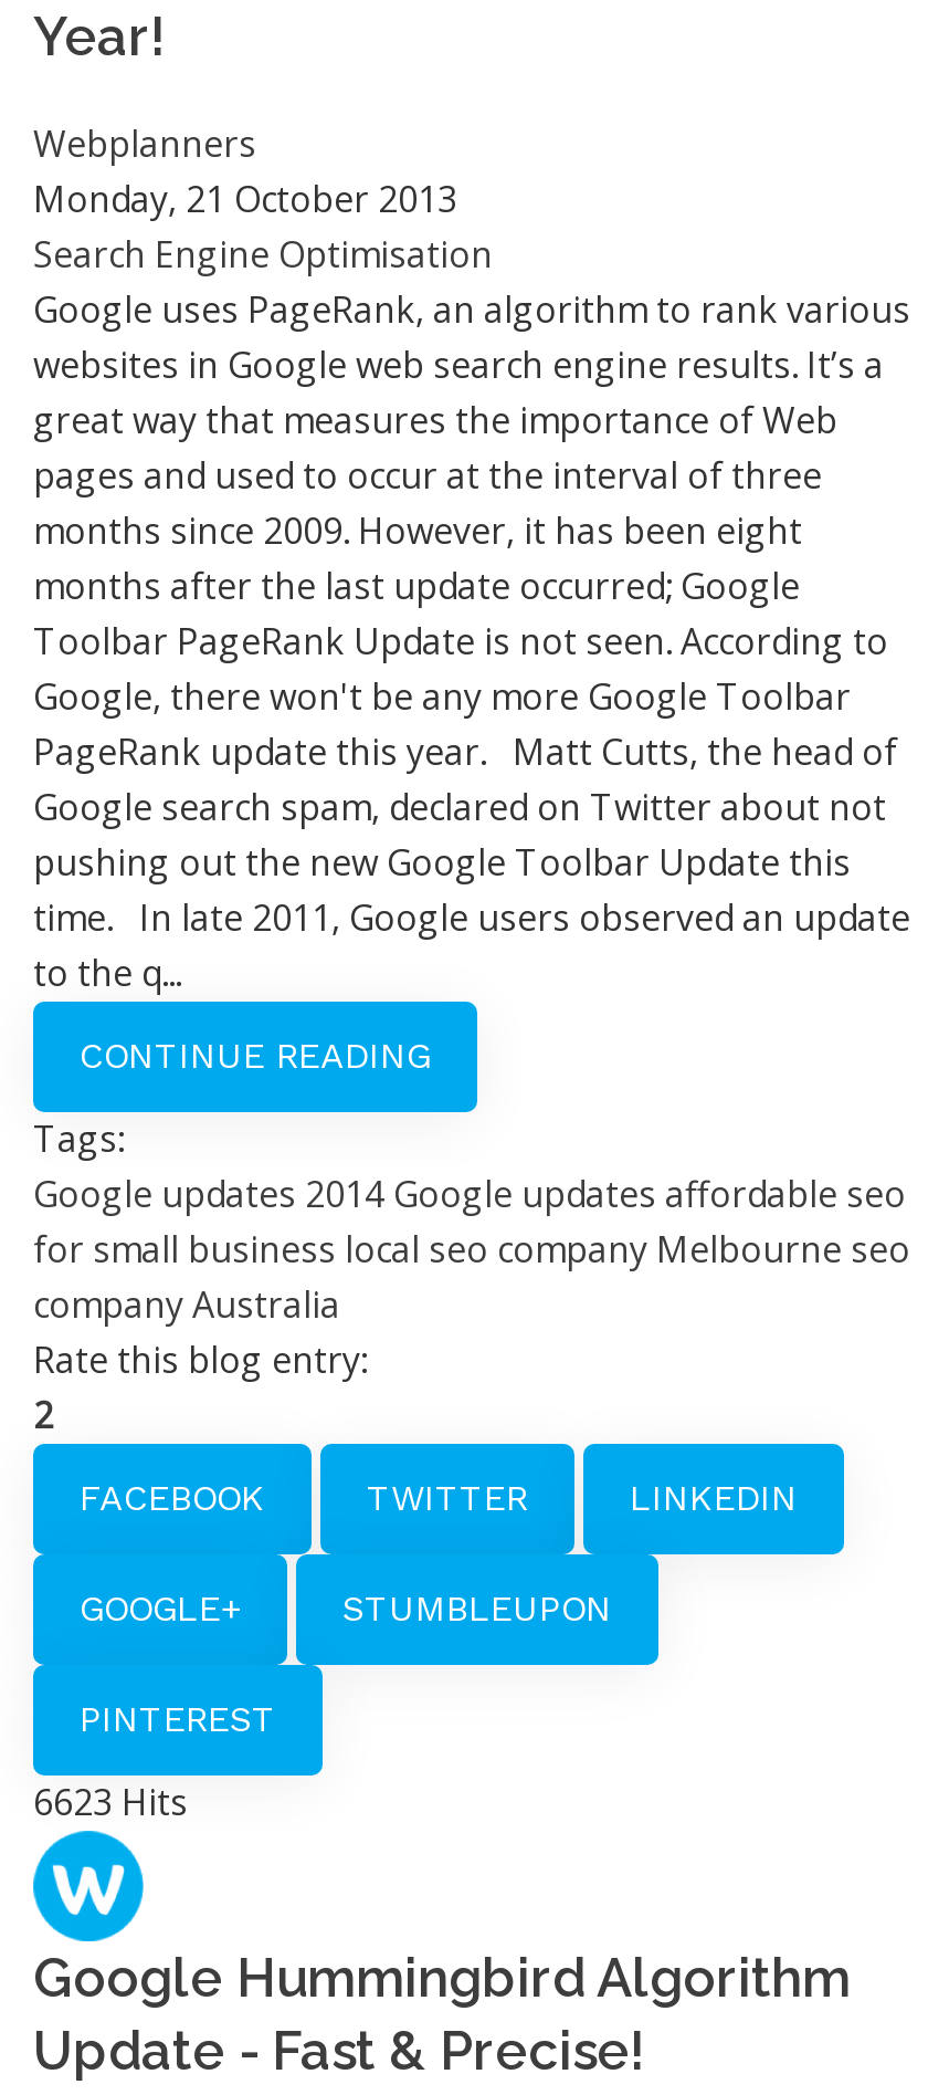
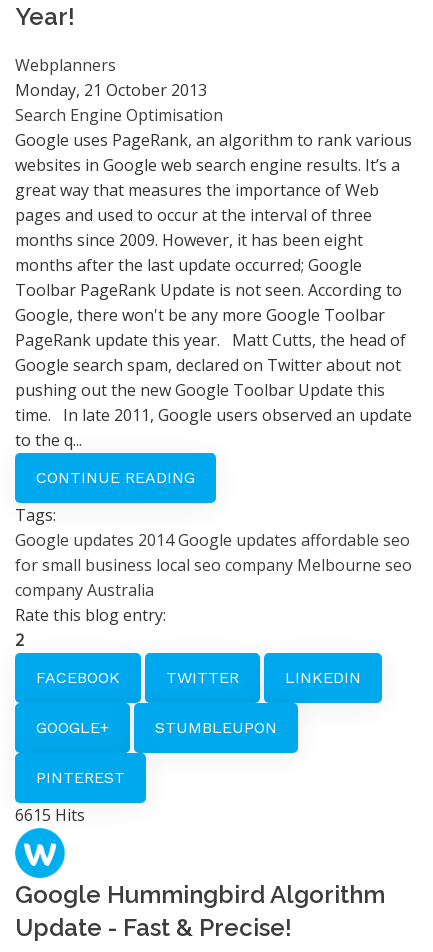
[33,1778,188,1826] 6623 Hits -> [15,804,85,826] 6615 Hits

